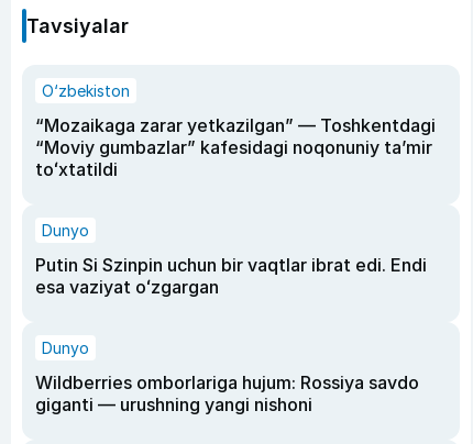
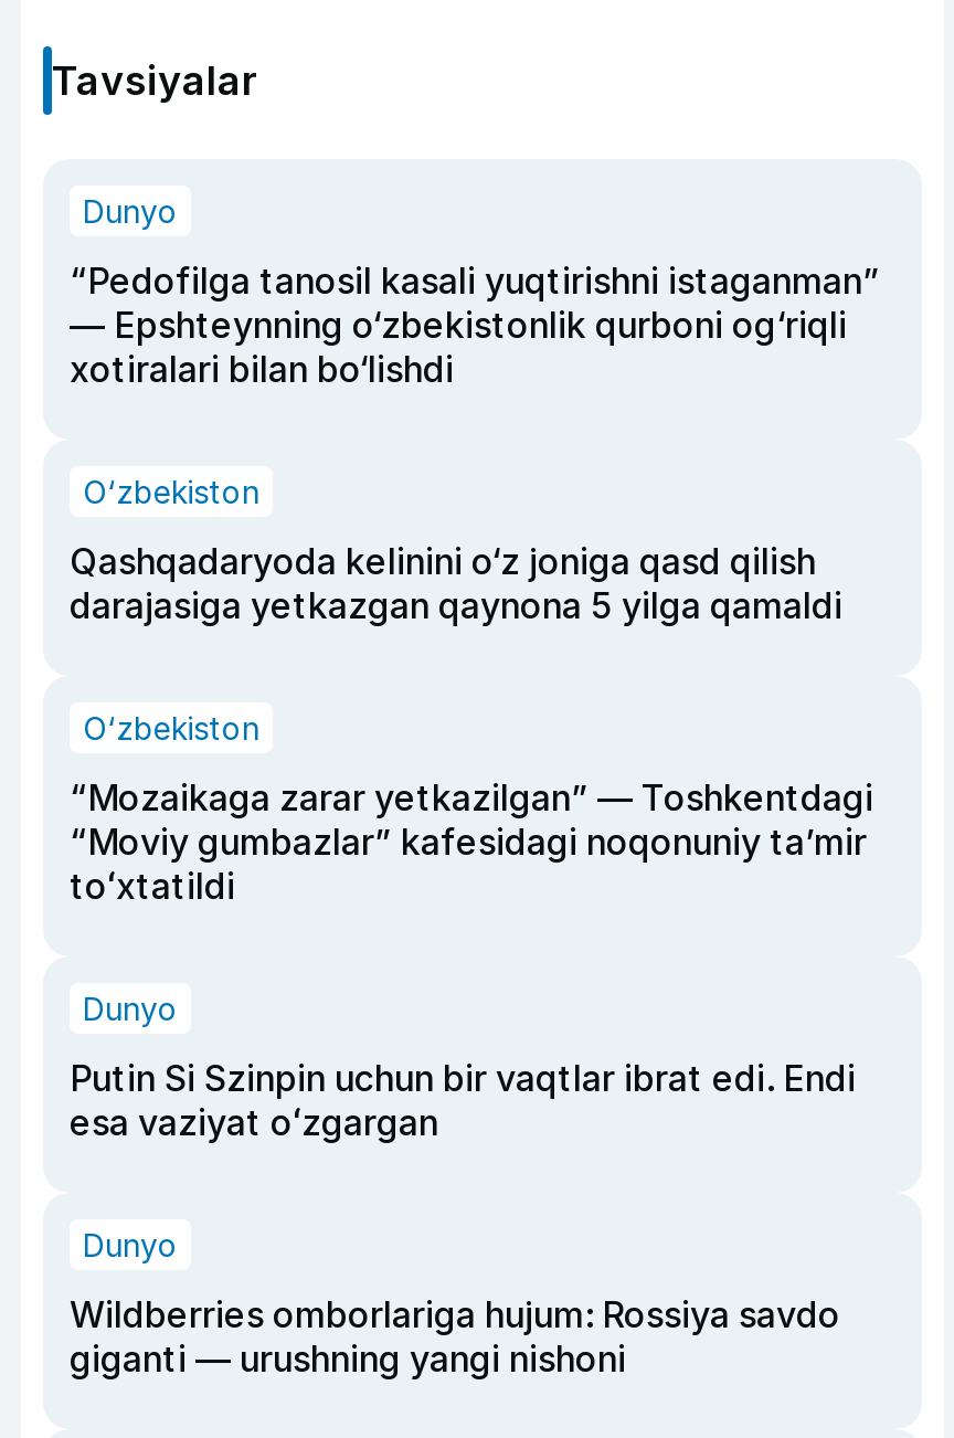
none -> [70,191,880,626] Dunyo | “Pedofilga tanosil kasali yuqtirishni istaganman” | — Epshteynning o‘zbekistonlik qurboni og‘riqli | xotiralari bilan bo‘lishdi | O‘zbekiston | Qashqadaryoda kelinini o‘z joniga qasd qilish | darajasiga yetkazgan qaynona 5 yilga qamaldi

